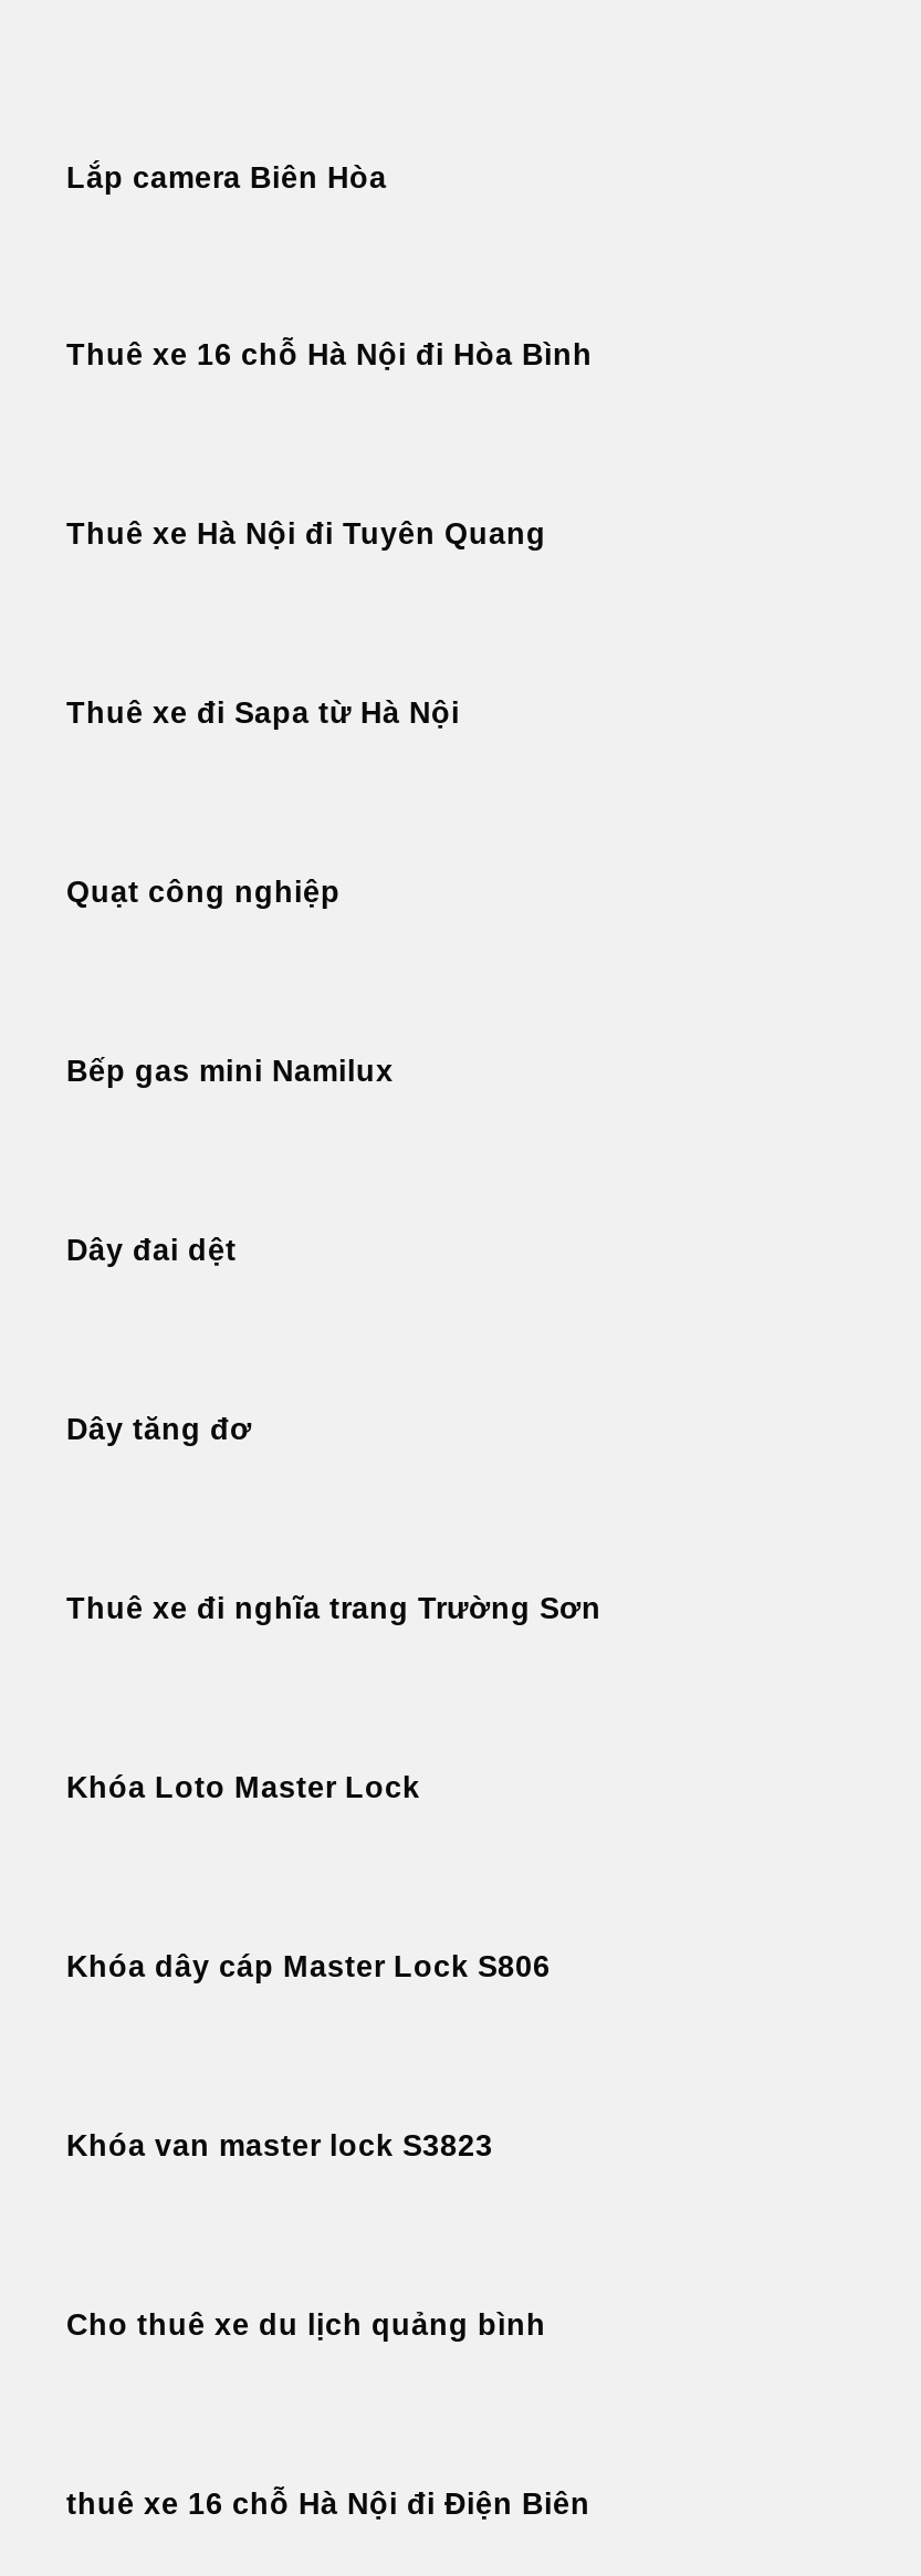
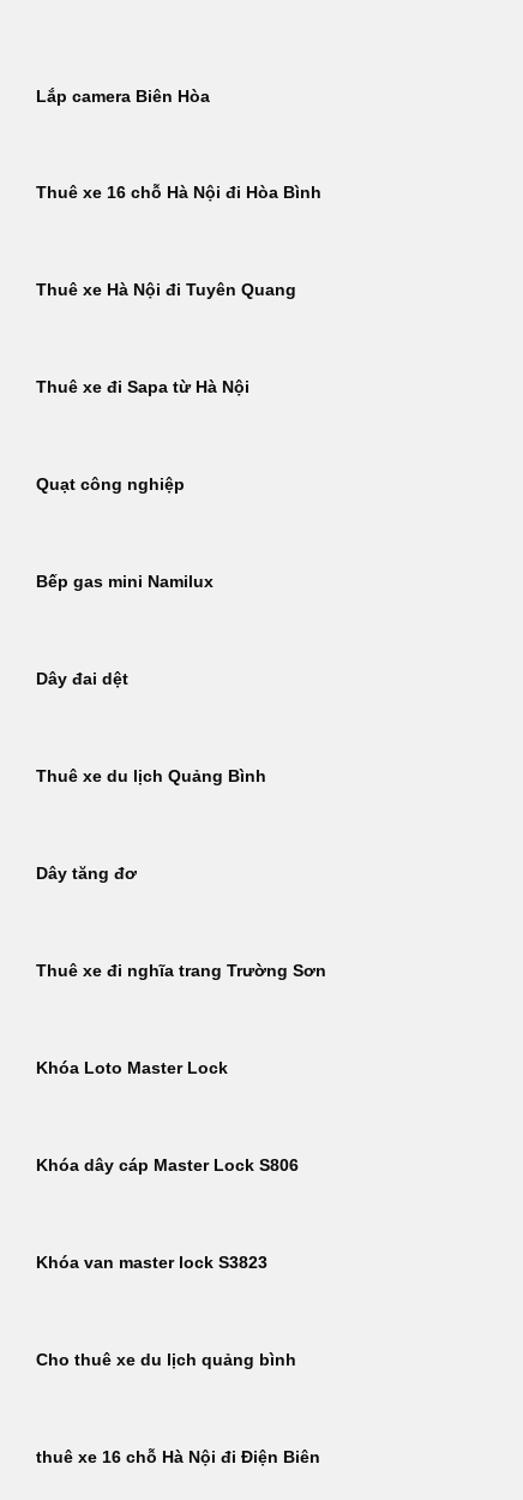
none -> [36,768,266,786] Thuê xe du lịch Quảng Bình

